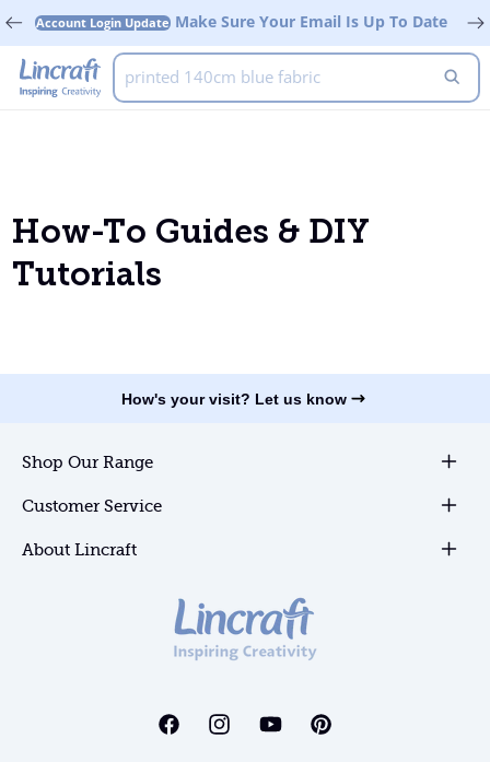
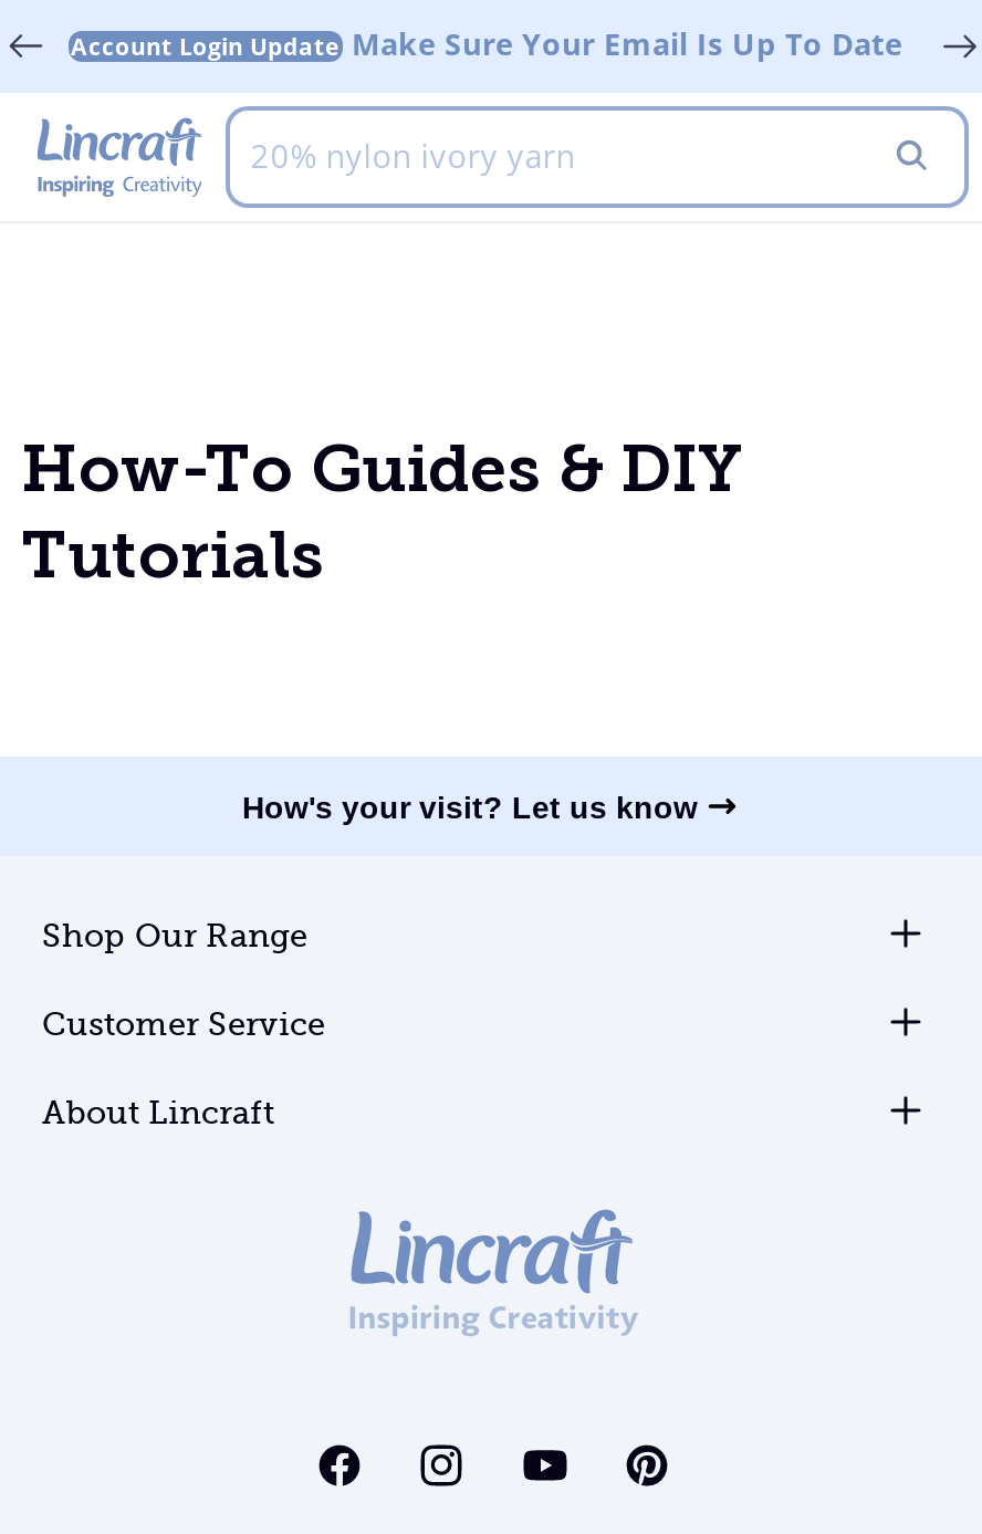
[125,66,321,88] printed 140cm blue fabric -> [250,134,575,178] 20% nylon ivory yarn

